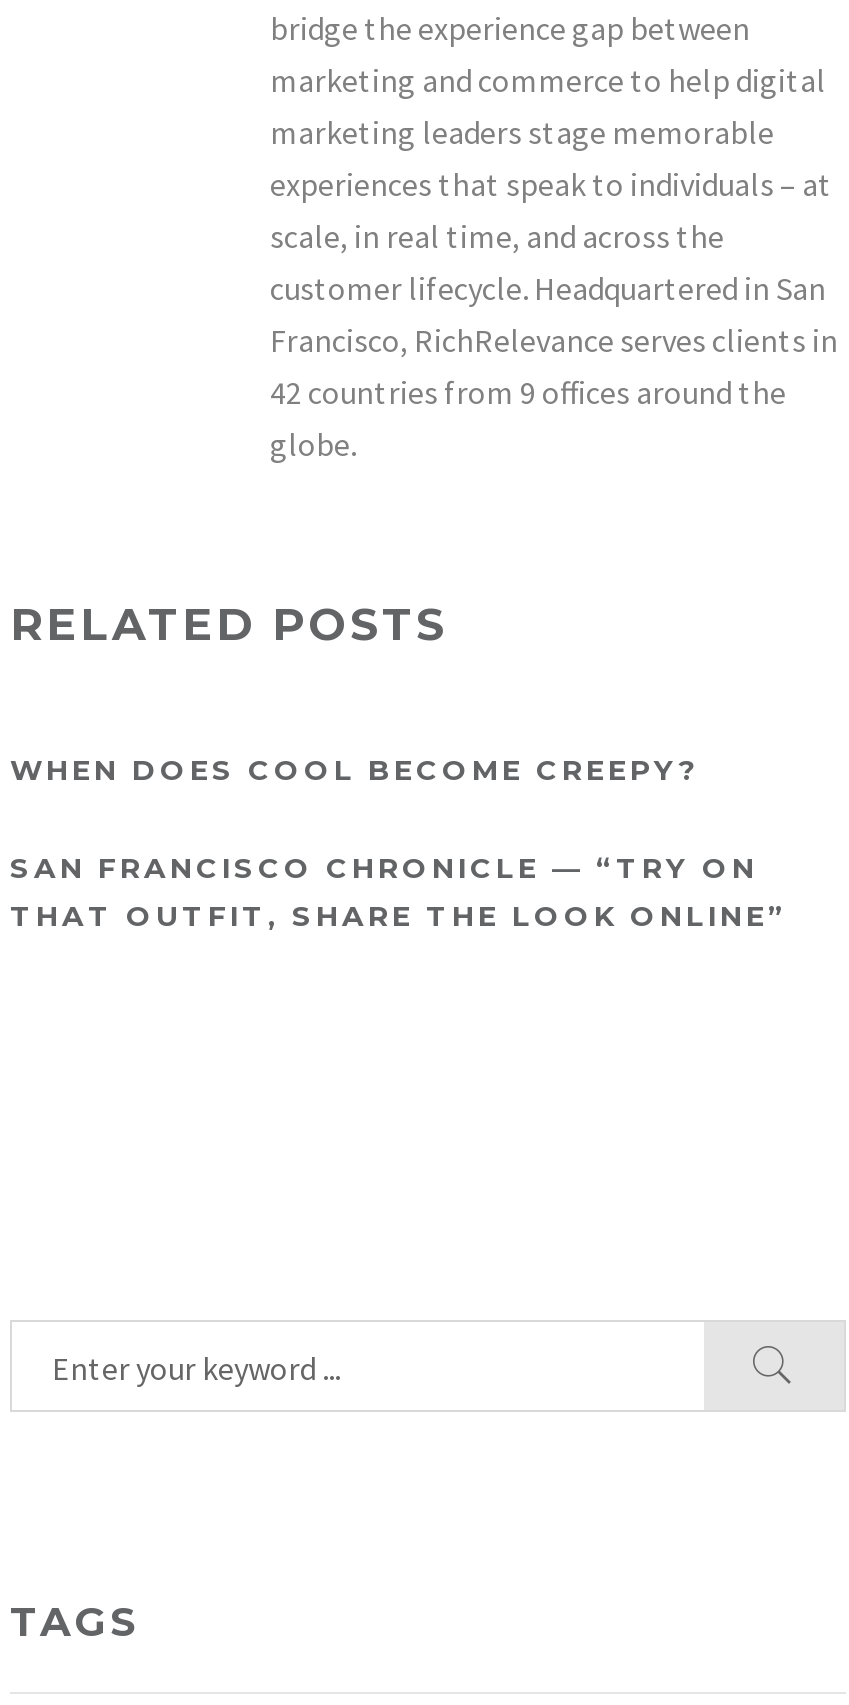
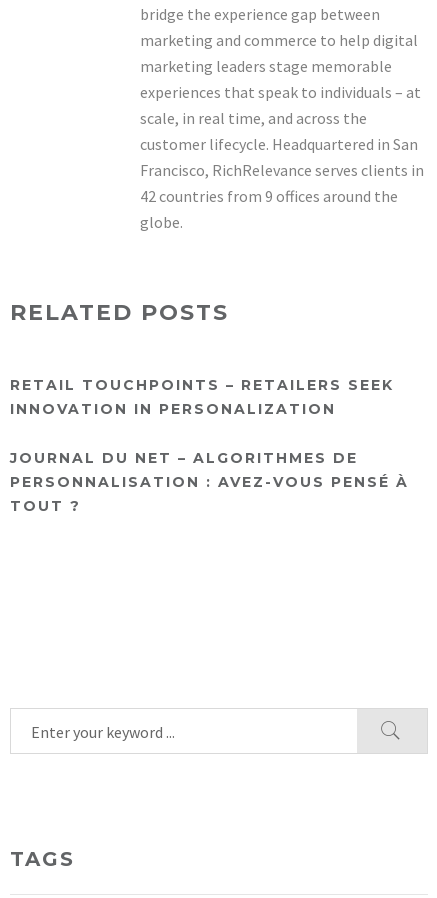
[10,752,700,788] WHEN DOES COOL BECOME CREEPY? -> [10,376,394,418] RETAIL TOUCHPOINTS – RETAILERS SEEK | INNOVATION IN PERSONALIZATION
[10,850,788,934] SAN FRANCISCO CHRONICLE — “TRY ON | THAT OUTFIT, SHARE THE LOOK ONLINE” -> [10,449,409,515] JOURNAL DU NET – ALGORITHMES DE | PERSONNALISATION : AVEZ-VOUS PENSÉ À | TOUT ?

